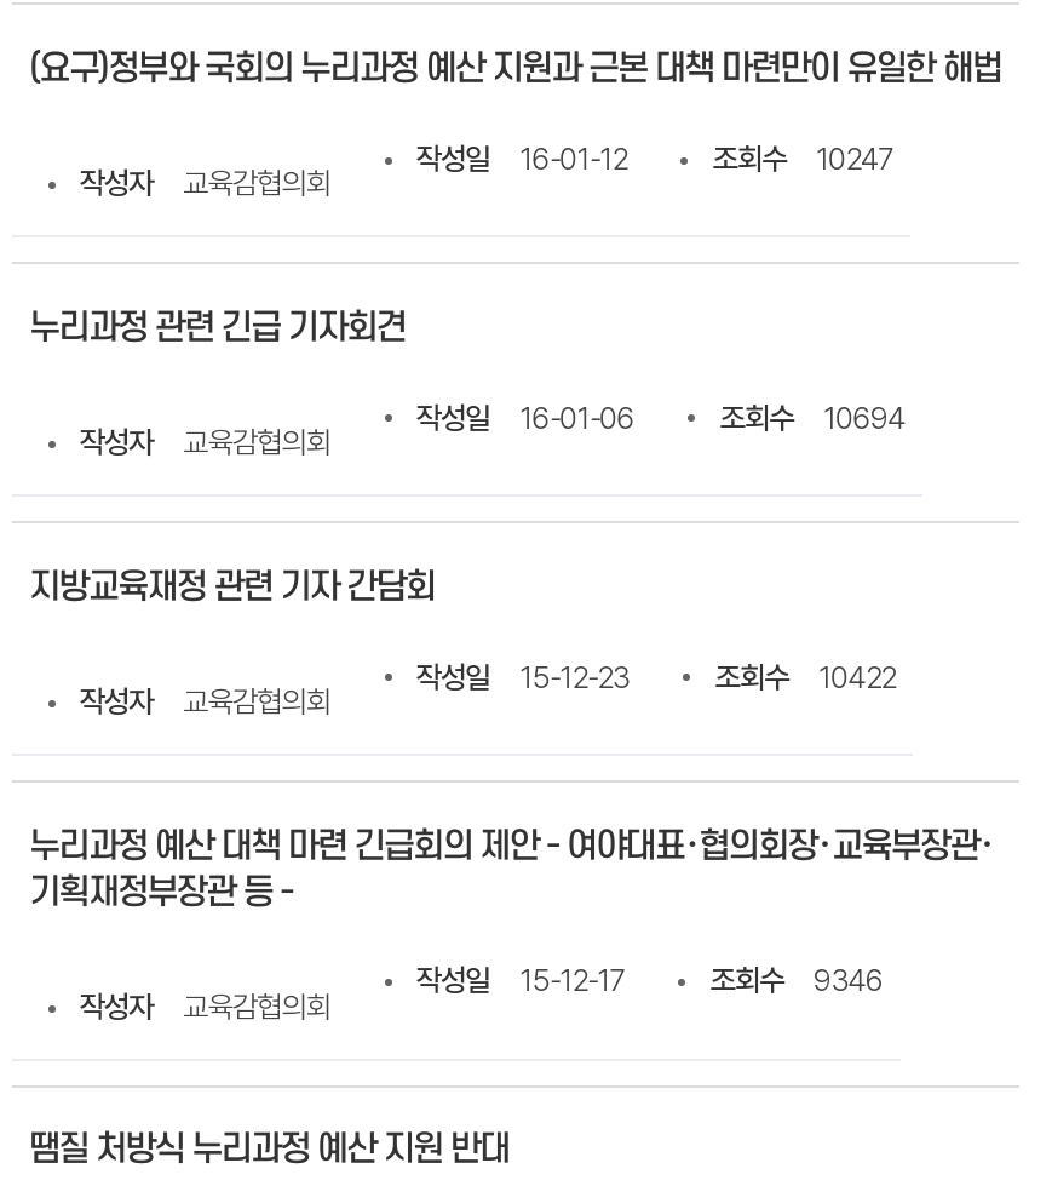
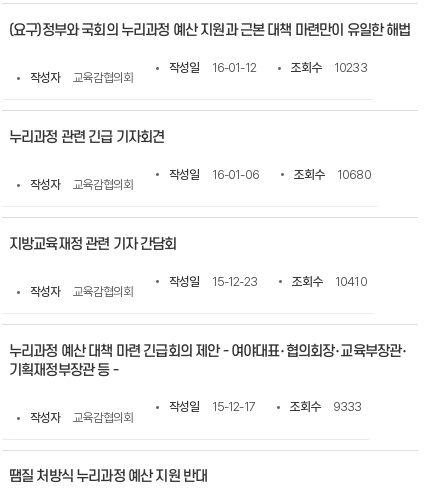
[713,141,893,177] 조회수 10247 -> [291,60,367,75] 조회수 10233
[720,399,905,436] 조회수 10694 -> [294,167,371,182] 조회수 10680
[715,658,895,694] 조회수 10422 -> [292,274,367,289] 조회수 10410
[710,963,883,999] 조회수 9346 -> [290,399,362,414] 조회수 9333

